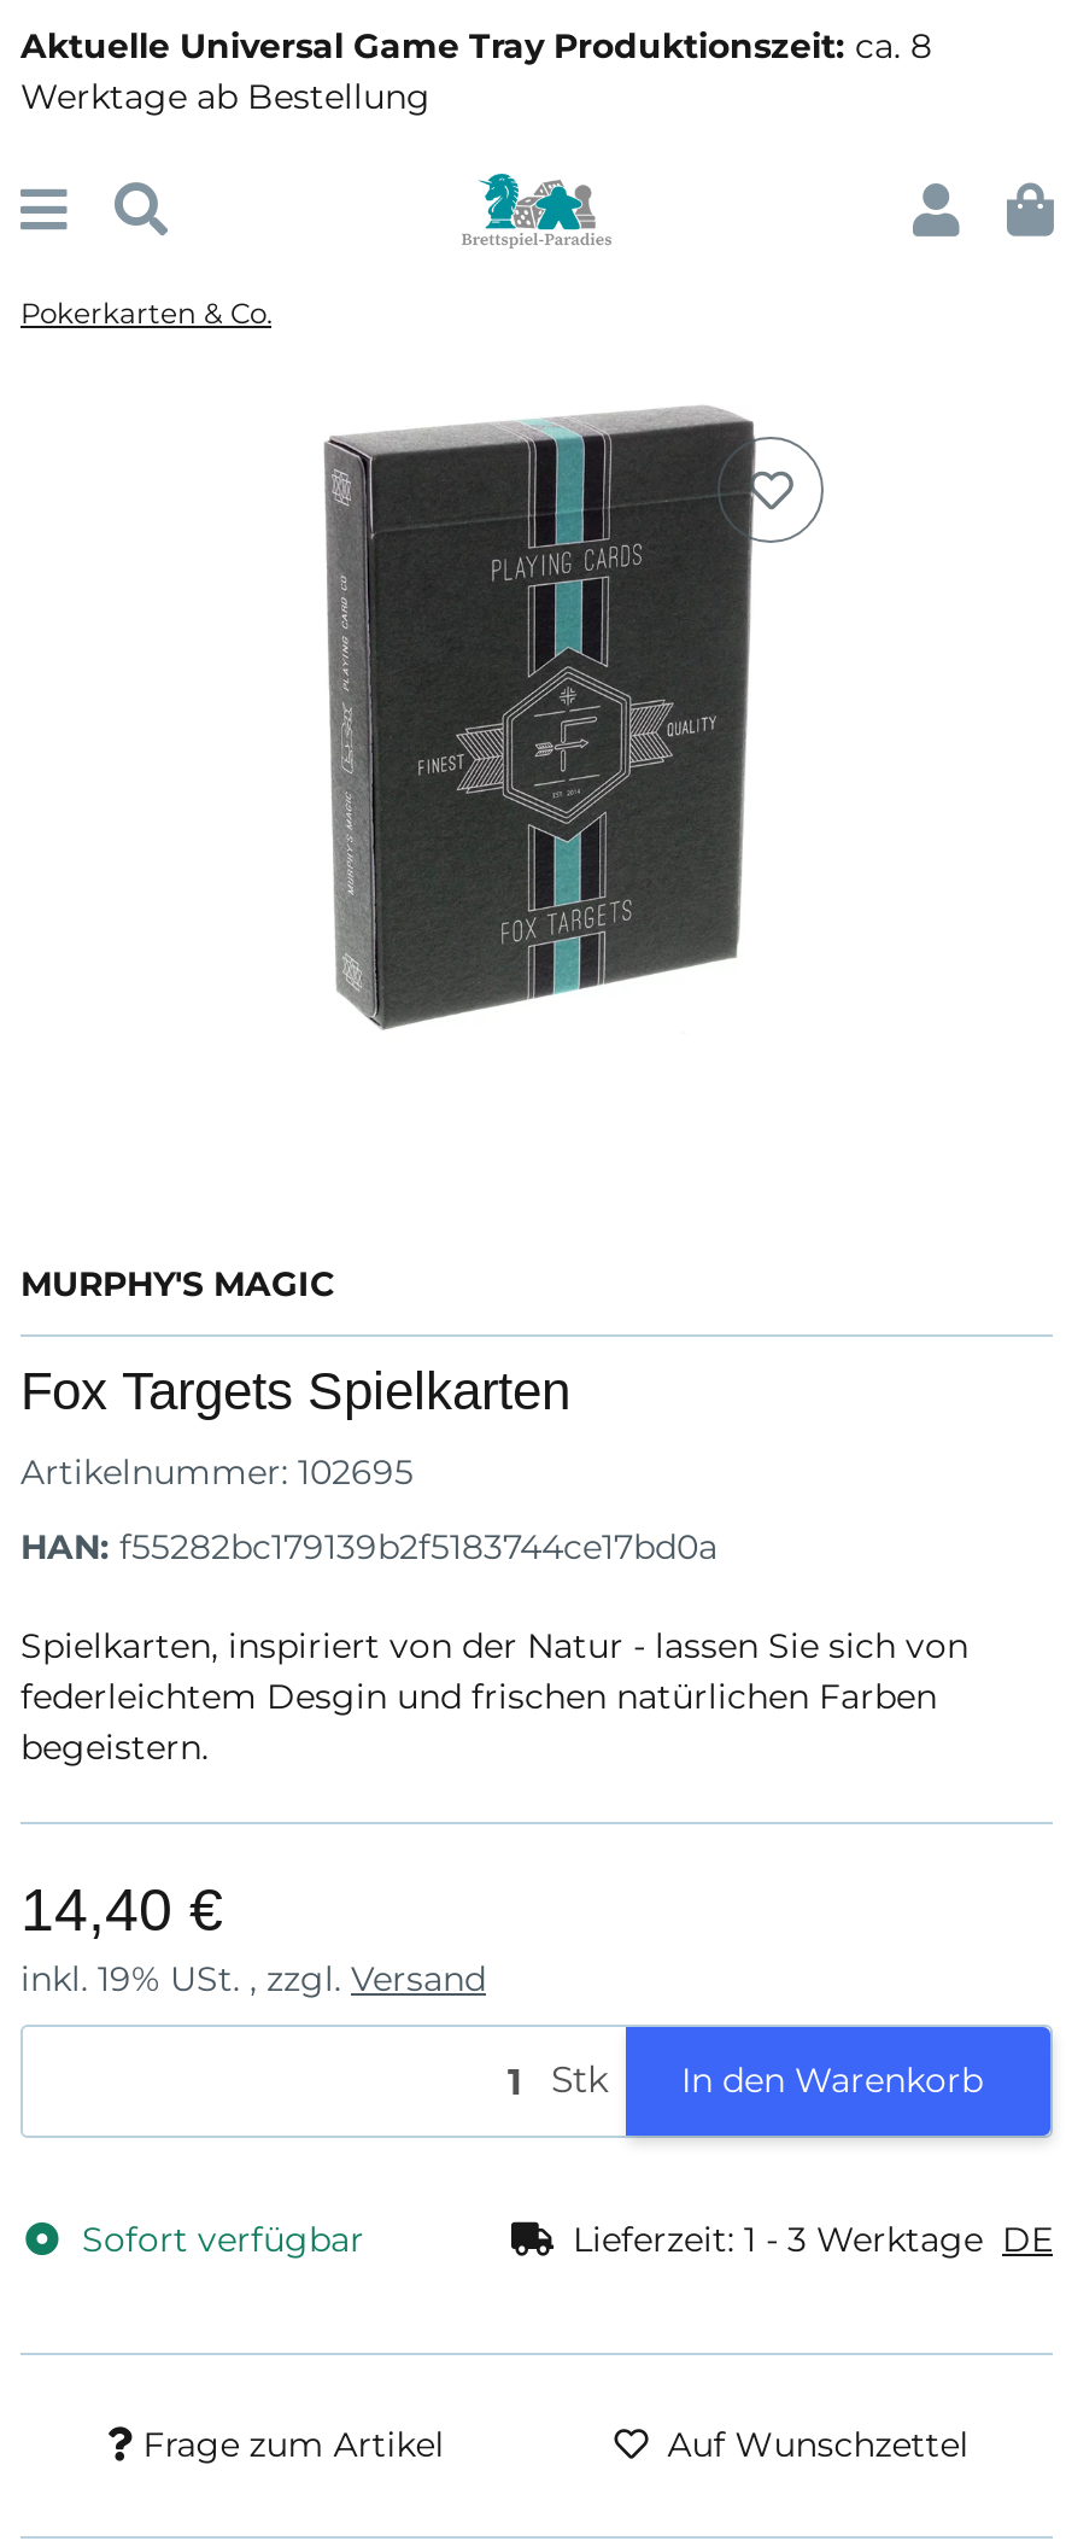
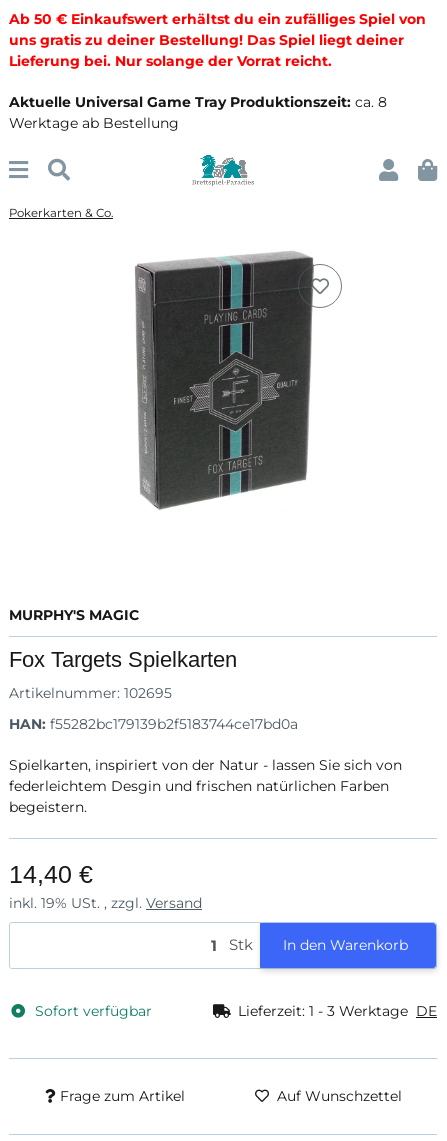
none -> [9,10,426,70] Ab 50 € Einkaufswert erhältst du ein zufälliges Spiel von | uns gratis zu deiner Bestellung! Das Spiel liegt deiner | Lieferung bei. Nur solange der Vorrat reicht.

